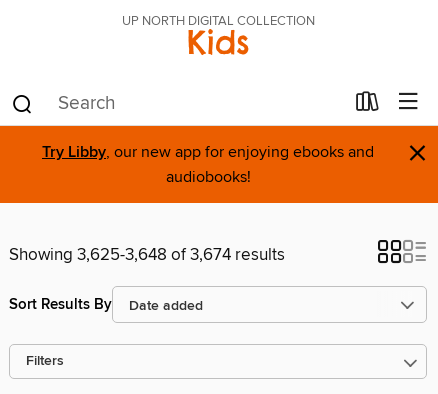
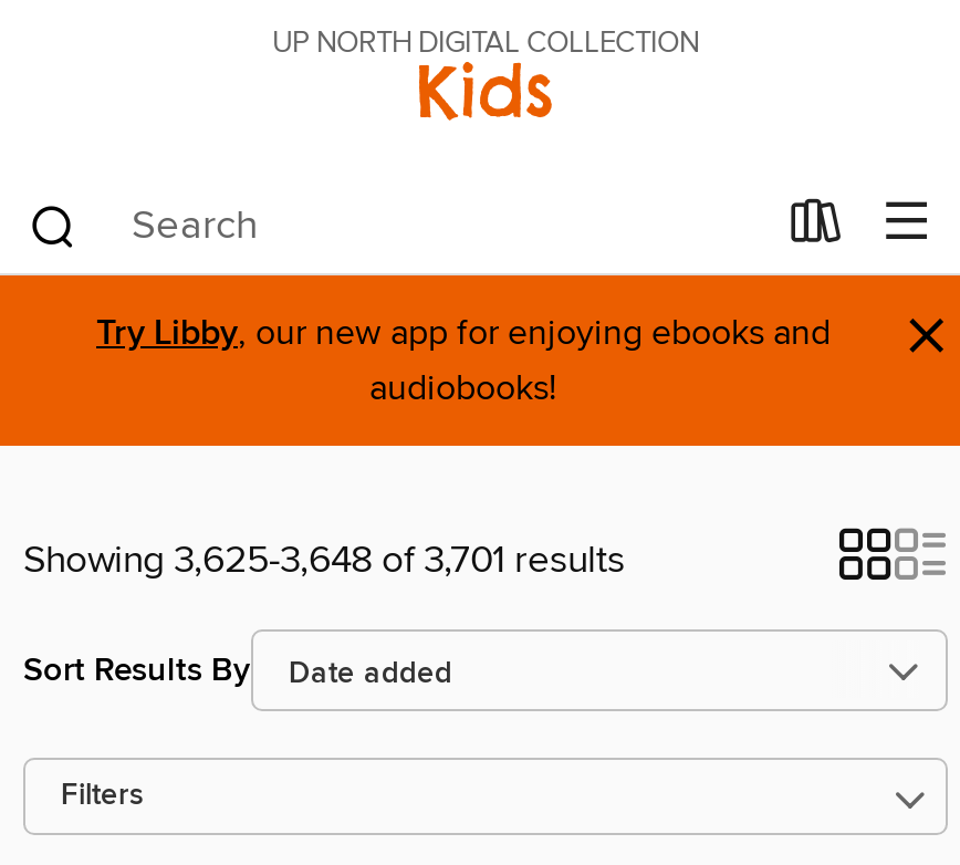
[9,244,285,266] Showing 3,625-3,648 of 3,674 results -> [23,536,625,585] Showing 3,625-3,648 of 3,701 results

